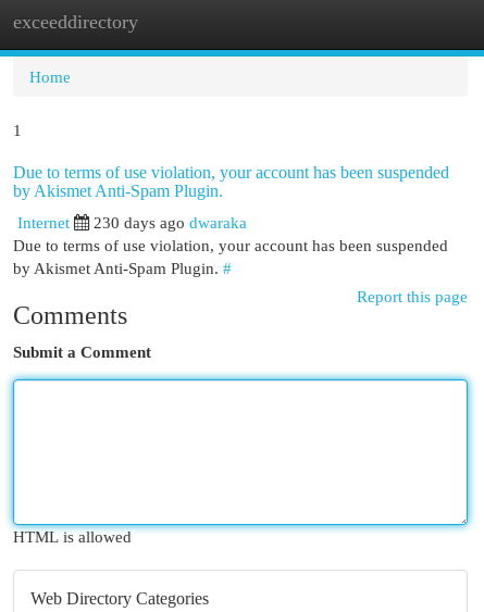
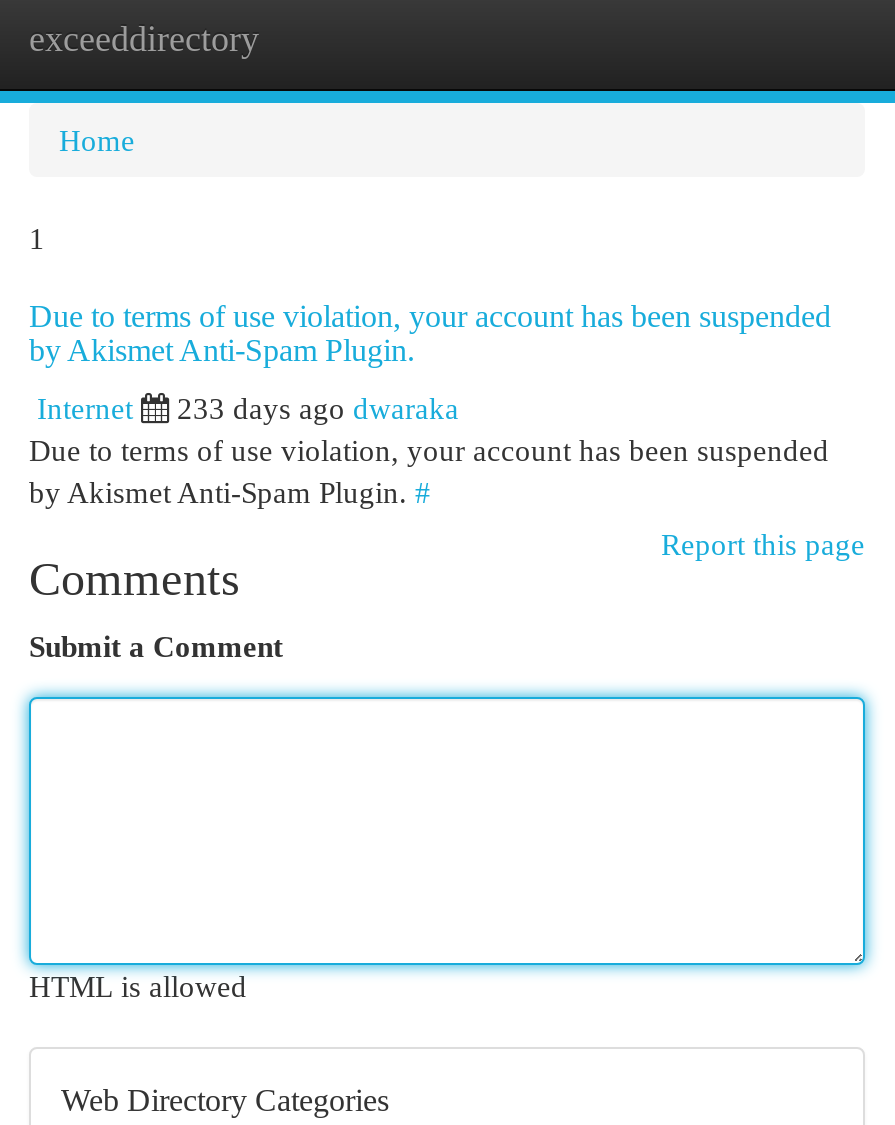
[94,213,247,232] 230 days ago dwaraka -> [177,391,459,425] 233 days ago dwaraka

